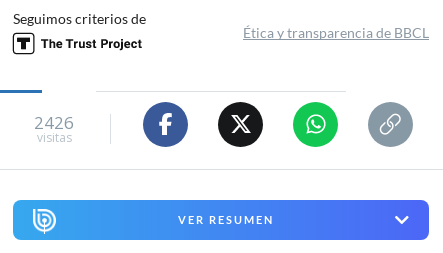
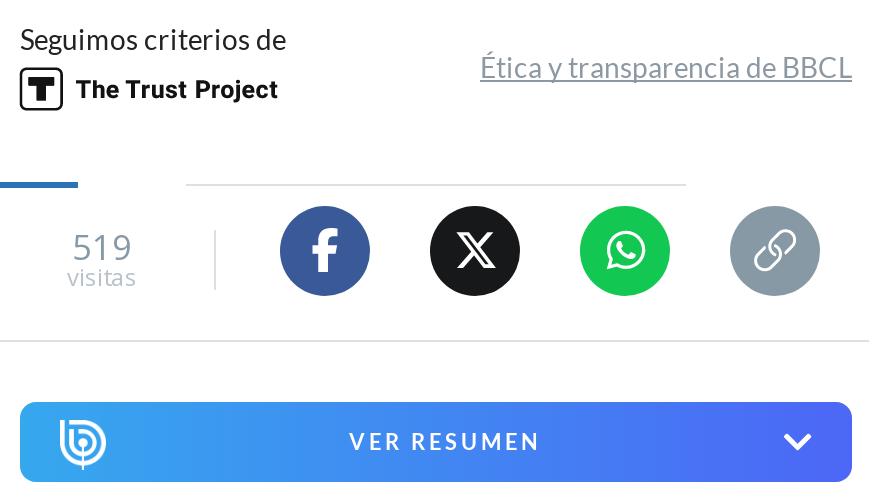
[34,111,74,134] 2426 -> [72,224,132,270] 519

